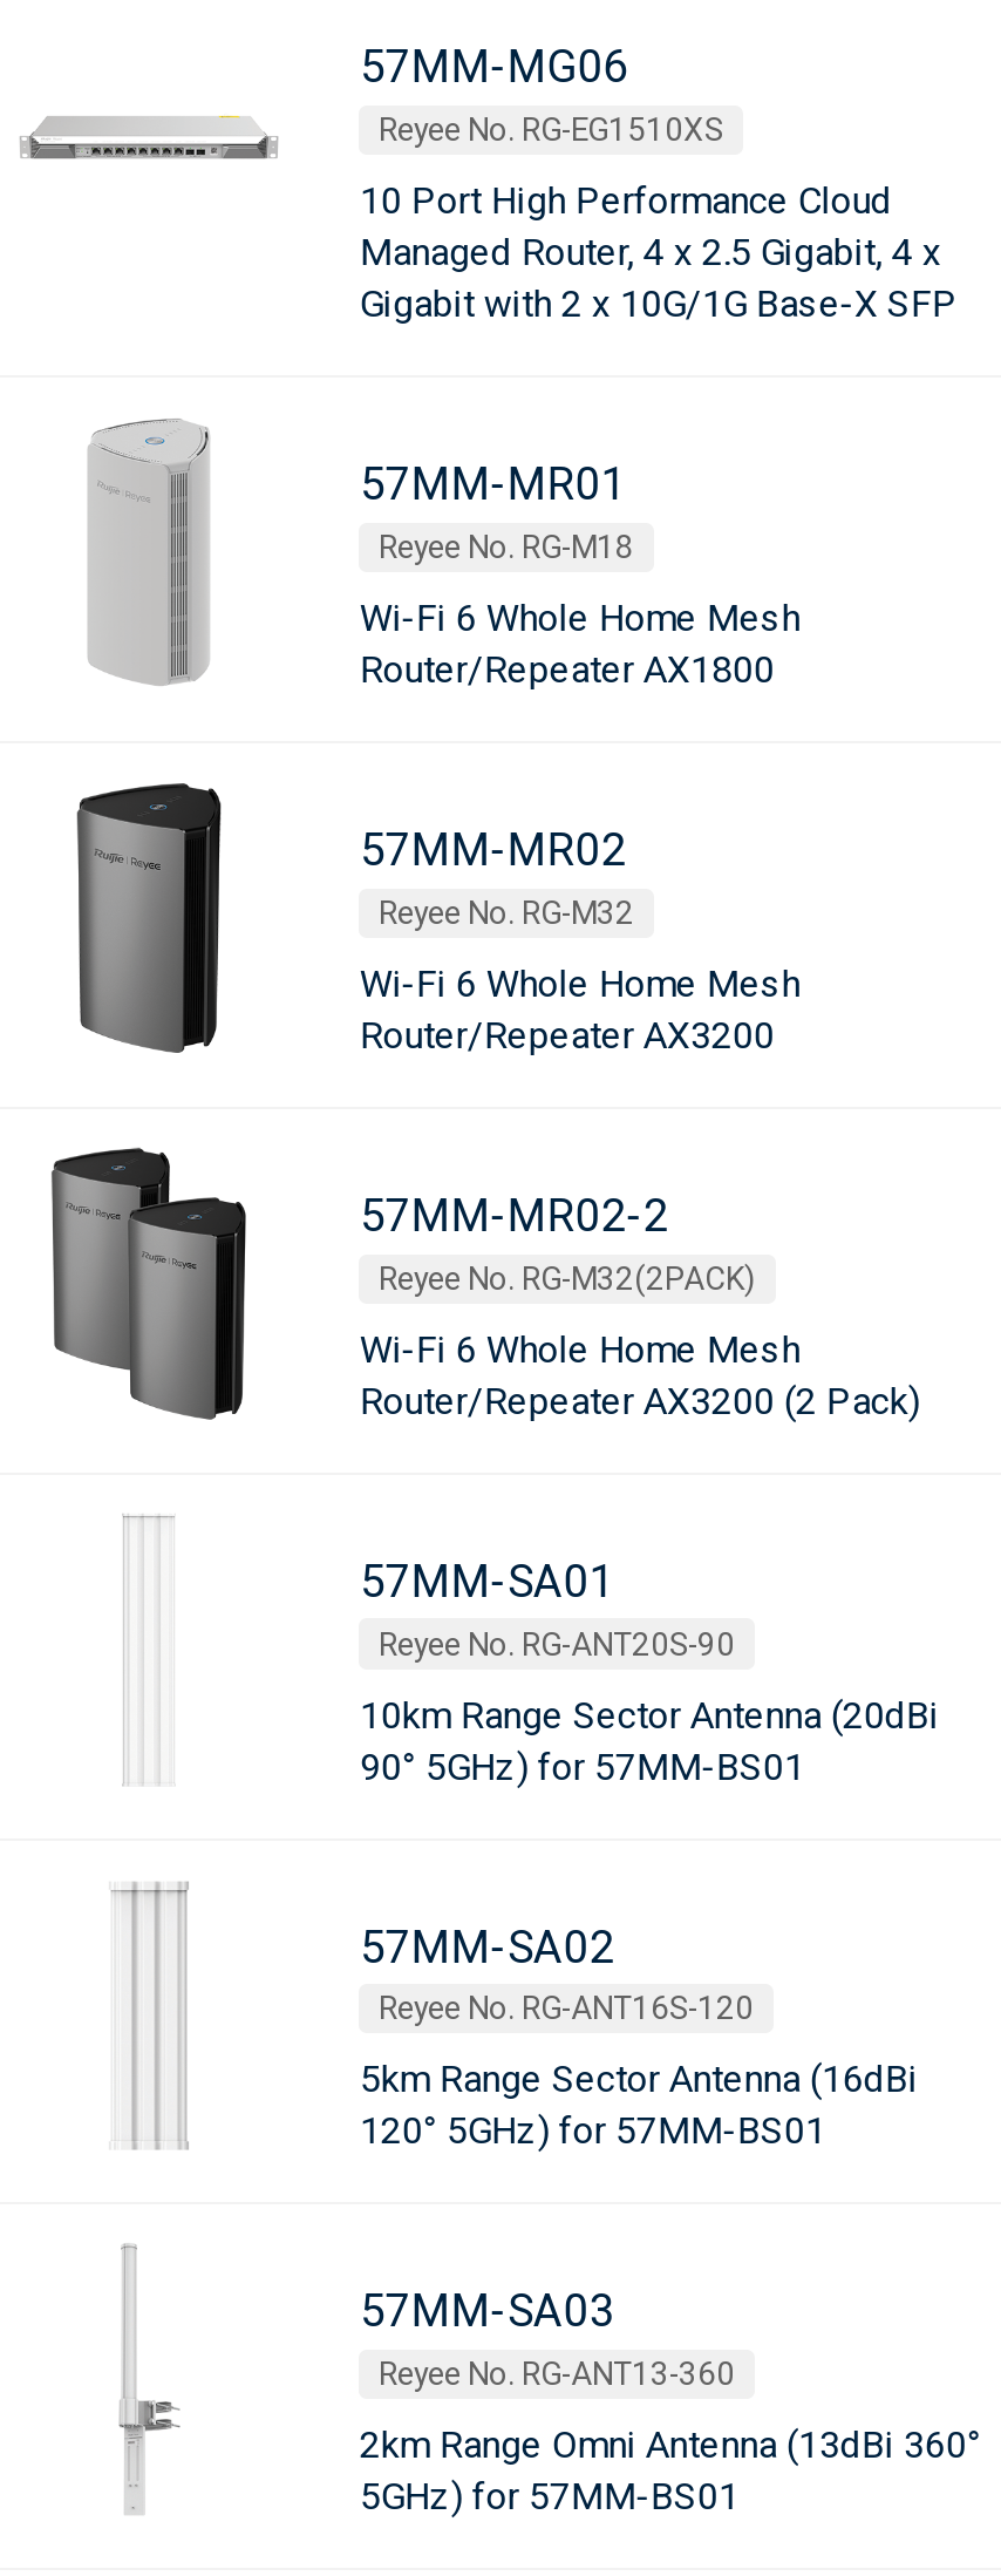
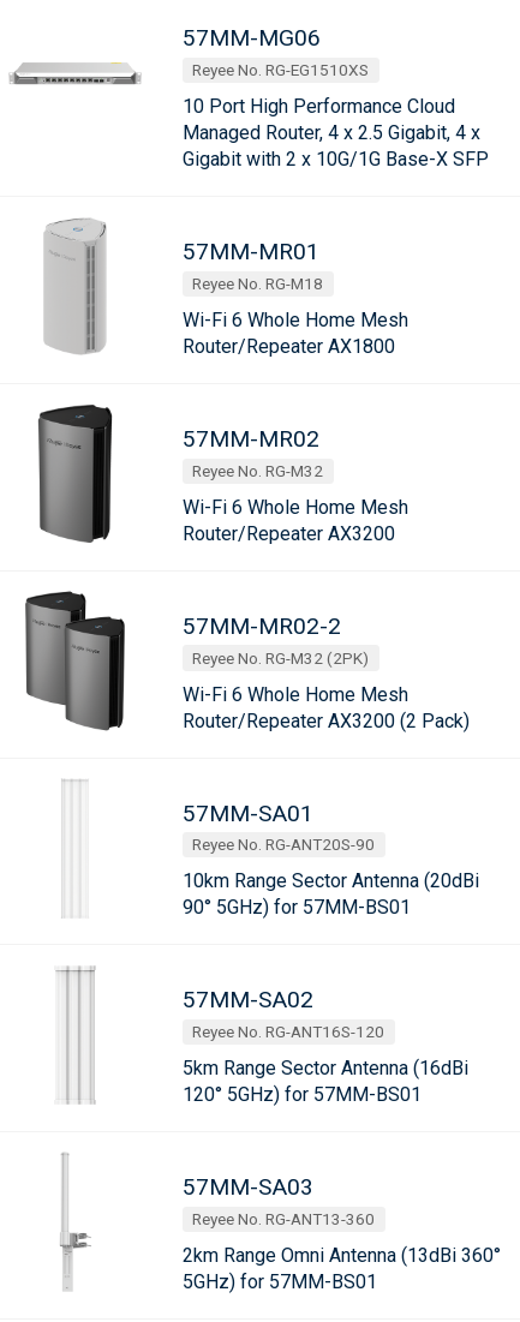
[379,1258,756,1296] Reyee No. RG-M32(2PACK) -> [193,648,369,667] Reyee No. RG-M32 (2PK)

